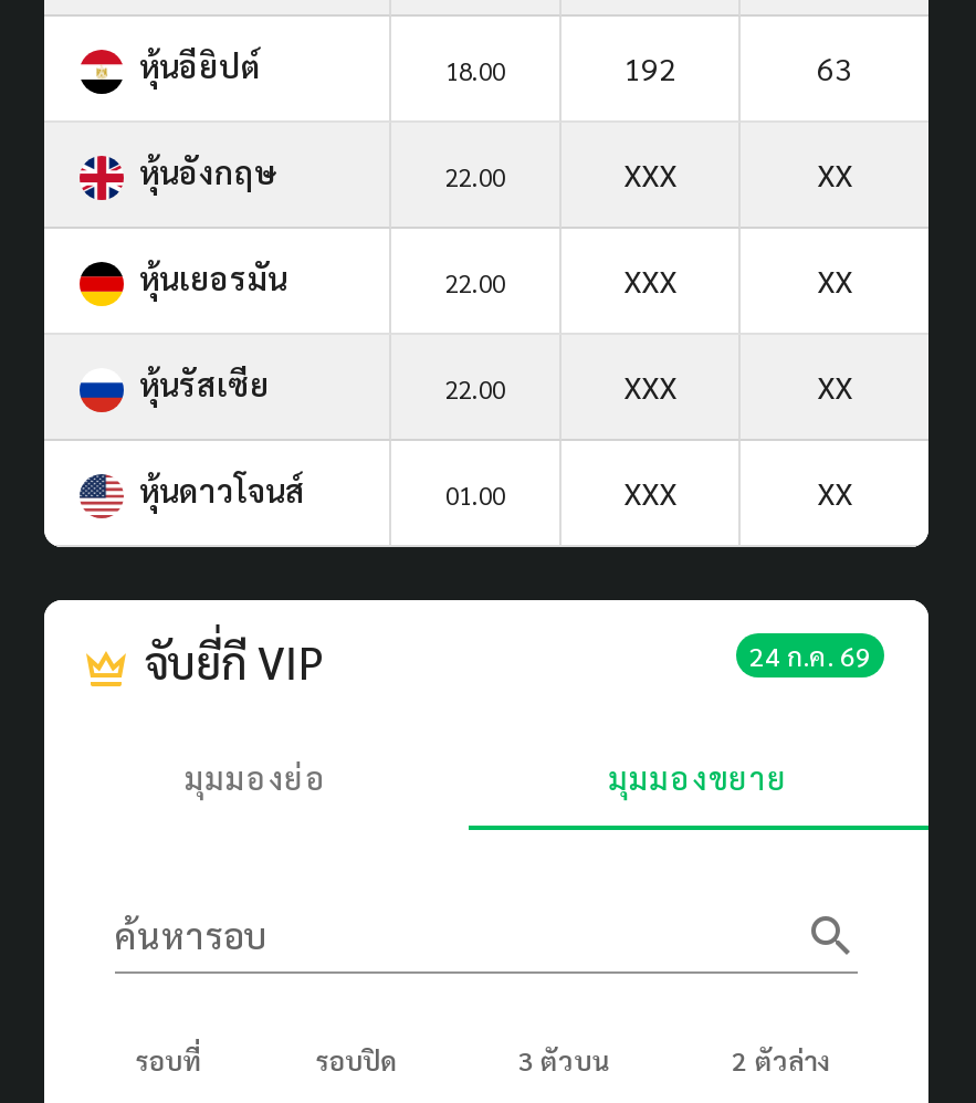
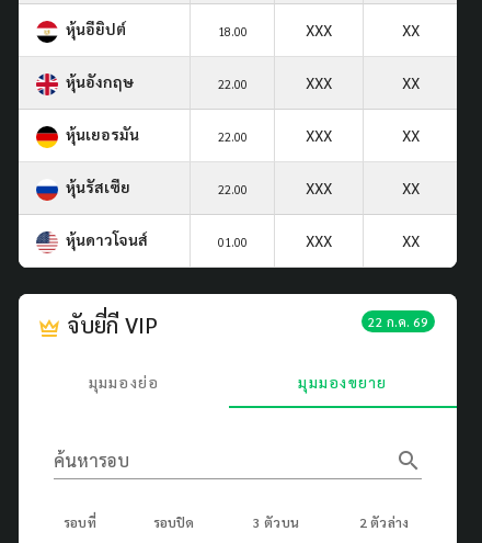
[623,47,852,87] 192 | 63 -> [306,20,419,39] XXX | XX
[749,637,871,673] 24 ก.ค. 69 -> [368,312,428,330] 22 ก.ค. 69

